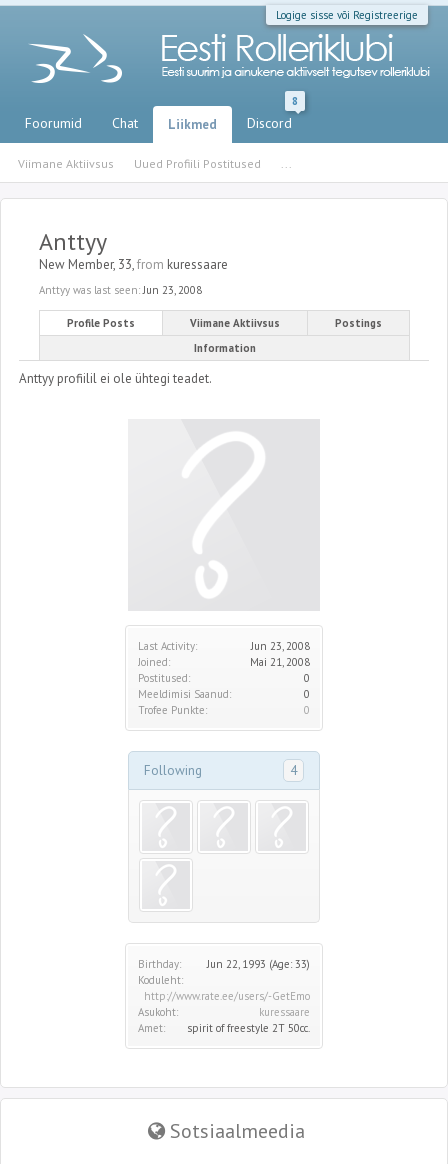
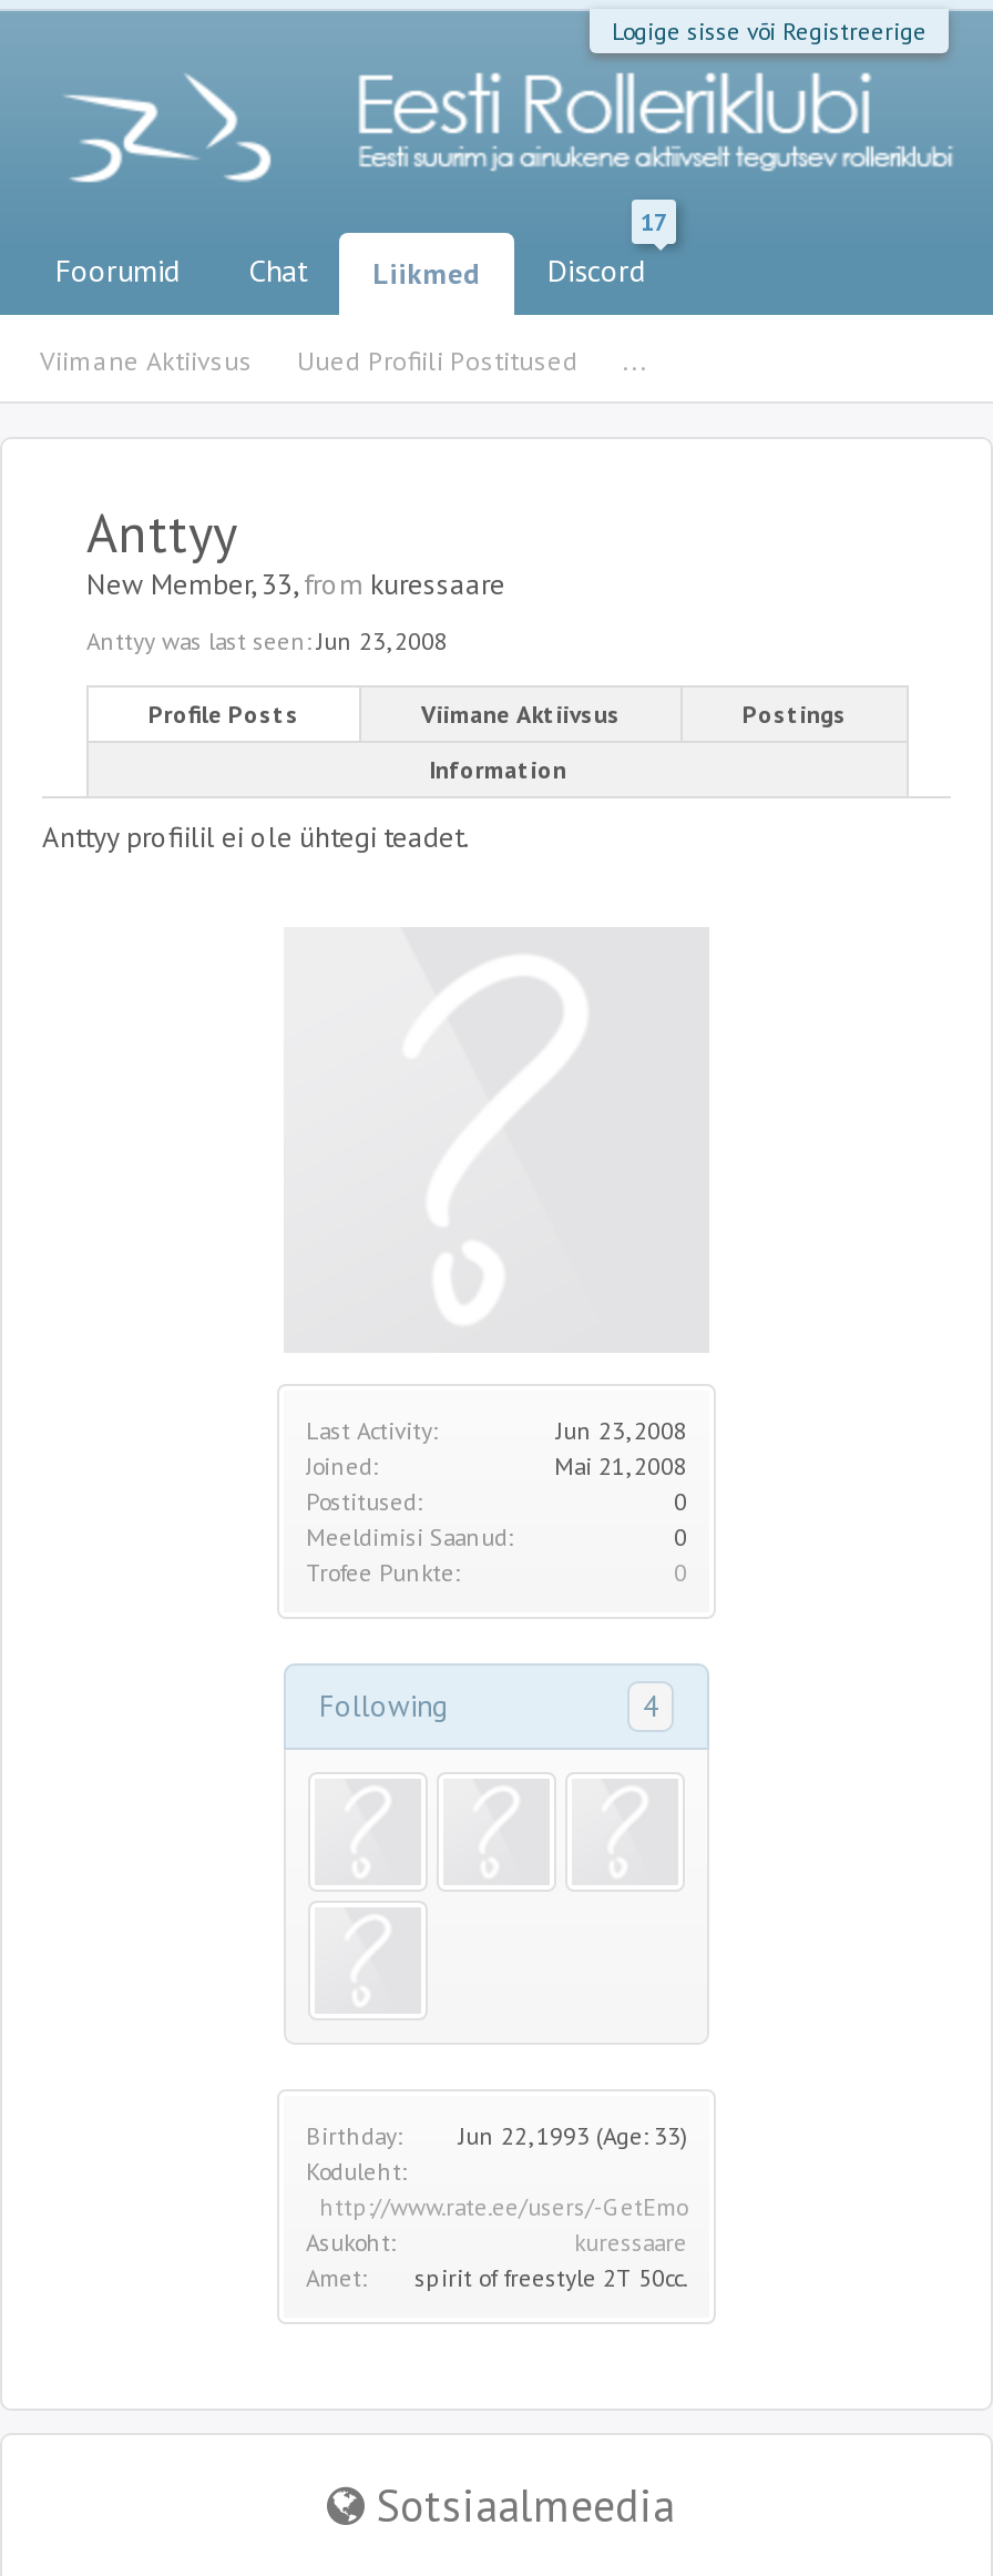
[292,94,298,108] 8 -> [641,206,667,237] 17

